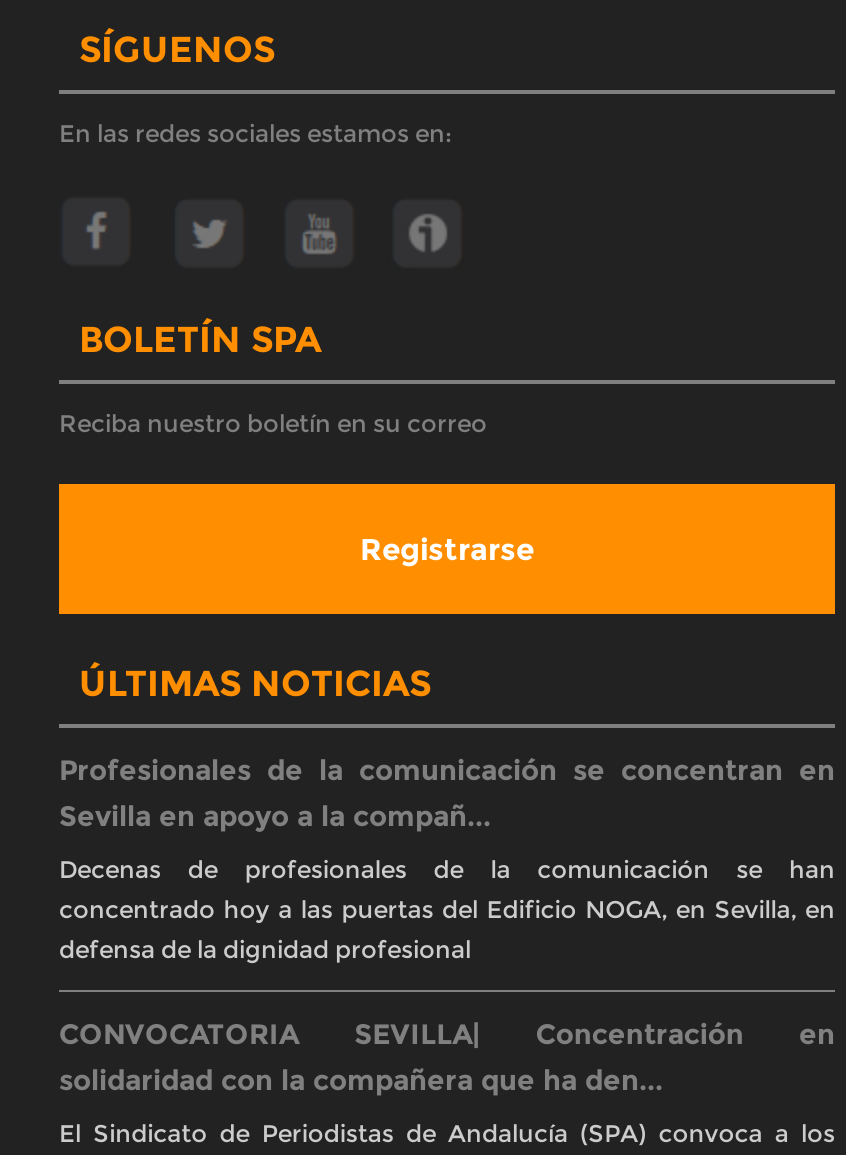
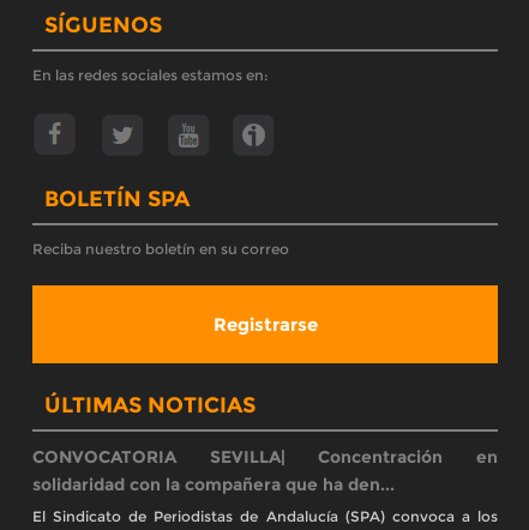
[59,751,835,963] Profesionales de la comunicación se concentran en | Sevilla en apoyo a la compañ... | Decenas de profesionales de la comunicación se han | concentrado hoy a las puertas del Edificio NOGA, en Sevilla, en | defensa de la dignidad profesional -> none

